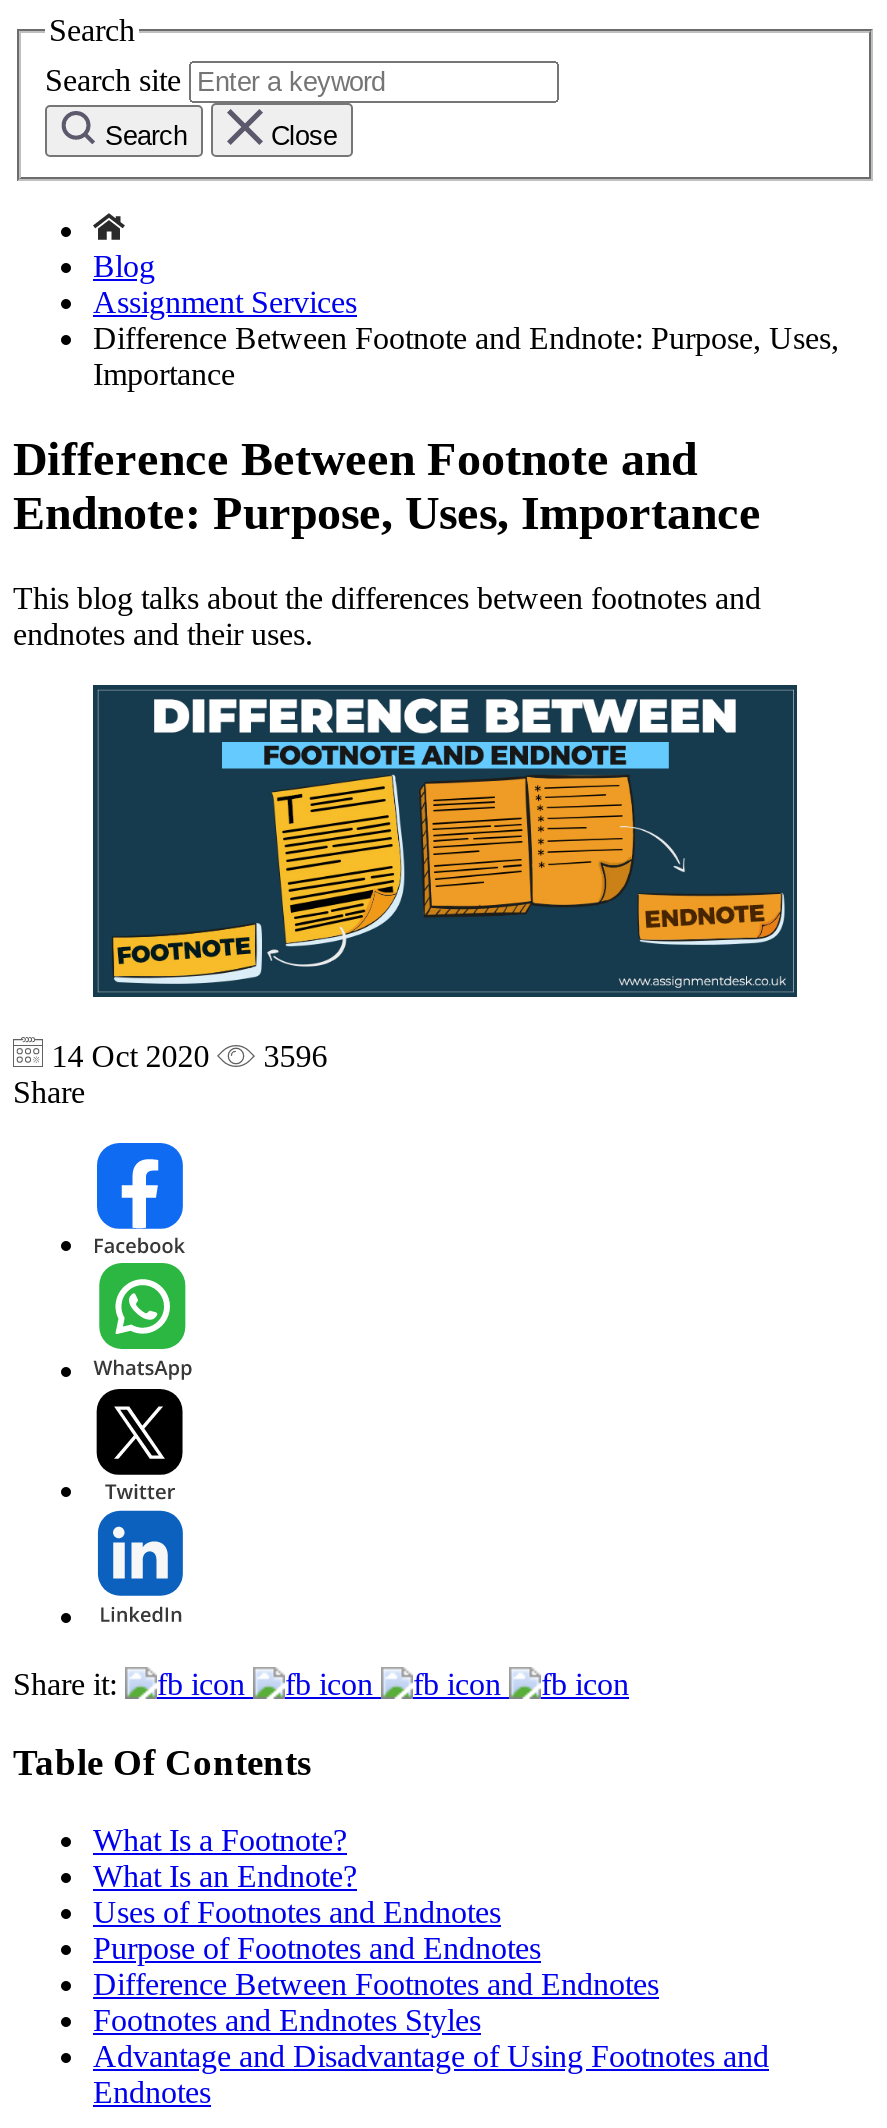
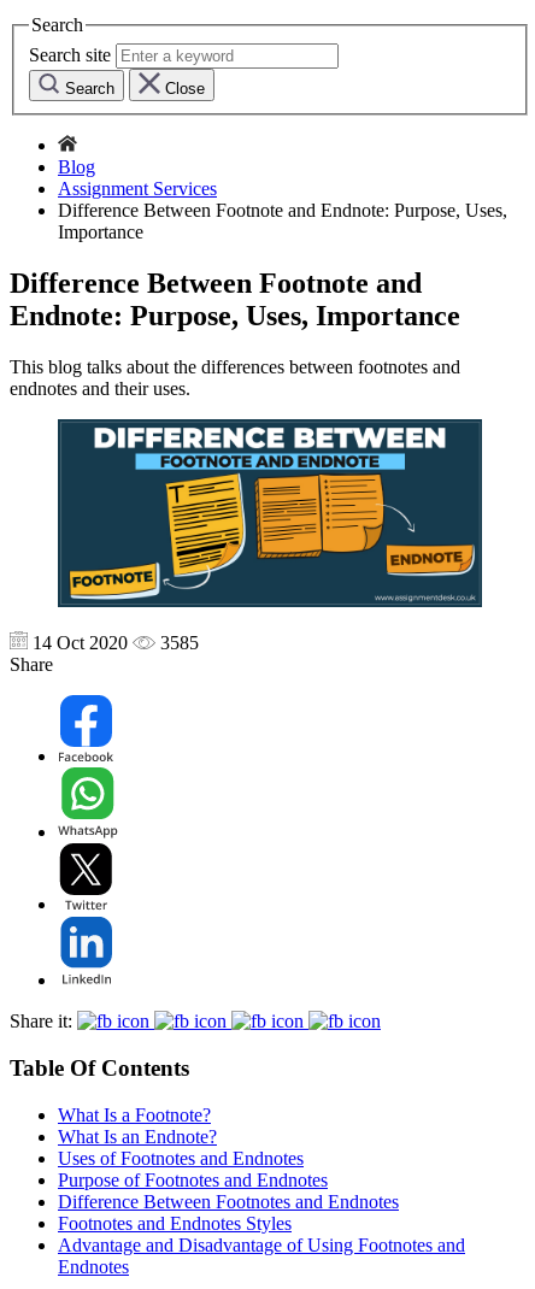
[43,1039,327,1073] 14 Oct 2020 3596 -> [28,633,199,653] 14 Oct 2020 3585

